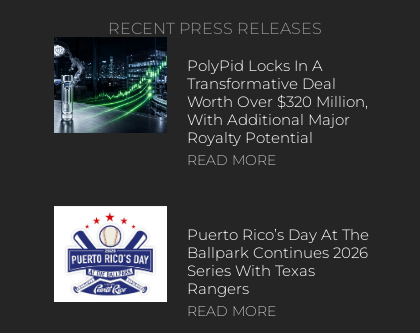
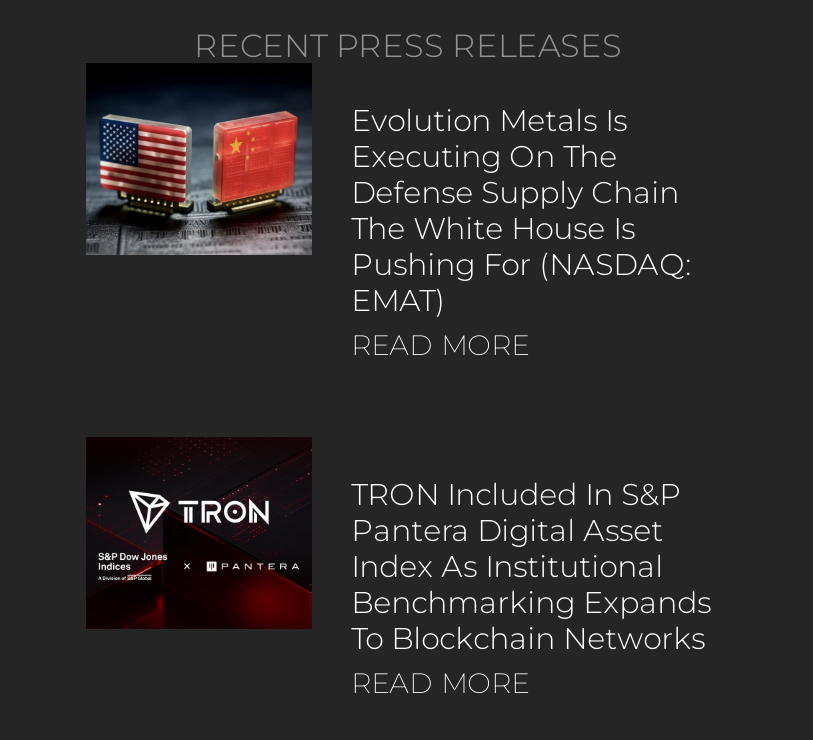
[53,44,368,147] [image] | PolyPid Locks In A | Transformative Deal | Worth Over $320 Million, | With Additional Major | Royalty Potential -> [86,65,691,320] [image] | Evolution Metals Is | Executing On The | Defense Supply Chain | The White House Is | Pushing For (NASDAQ: | EMAT)
[53,205,369,303] [image] | Puerto Rico’s Day At The | Ballpark Continues 2026 | Series With Texas | Rangers -> [84,437,711,658] [image] | TRON Included In S&P | Pantera Digital Asset | Index As Institutional | Benchmarking Expands | To Blockchain Networks

